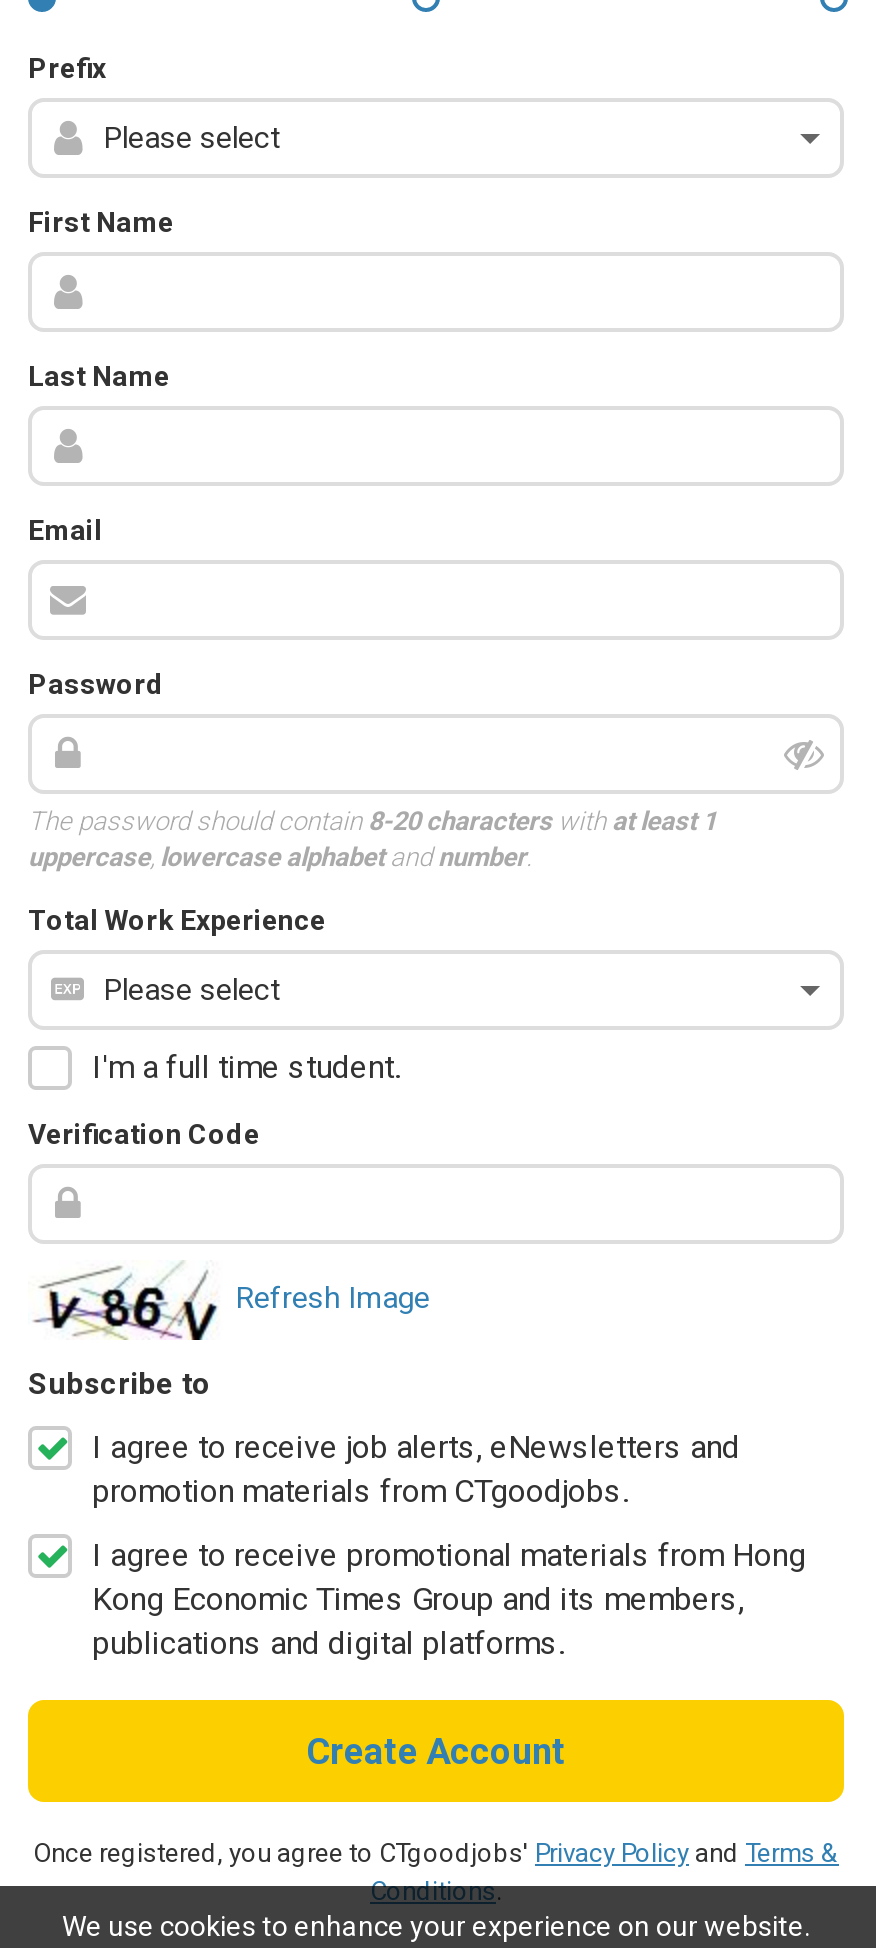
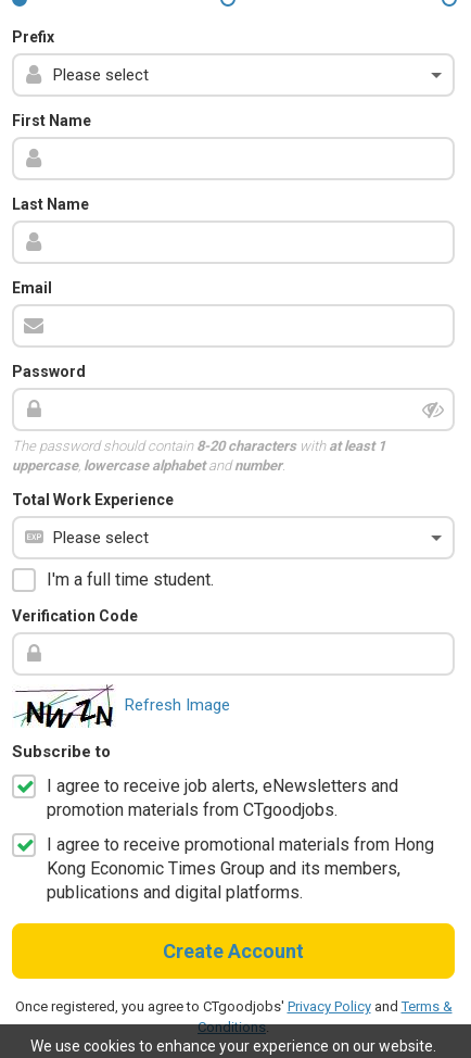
[36,1262,214,1342] [image] -> [15,684,114,729] [image]

